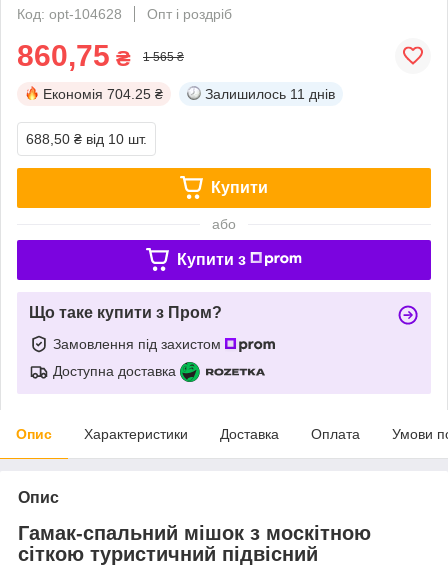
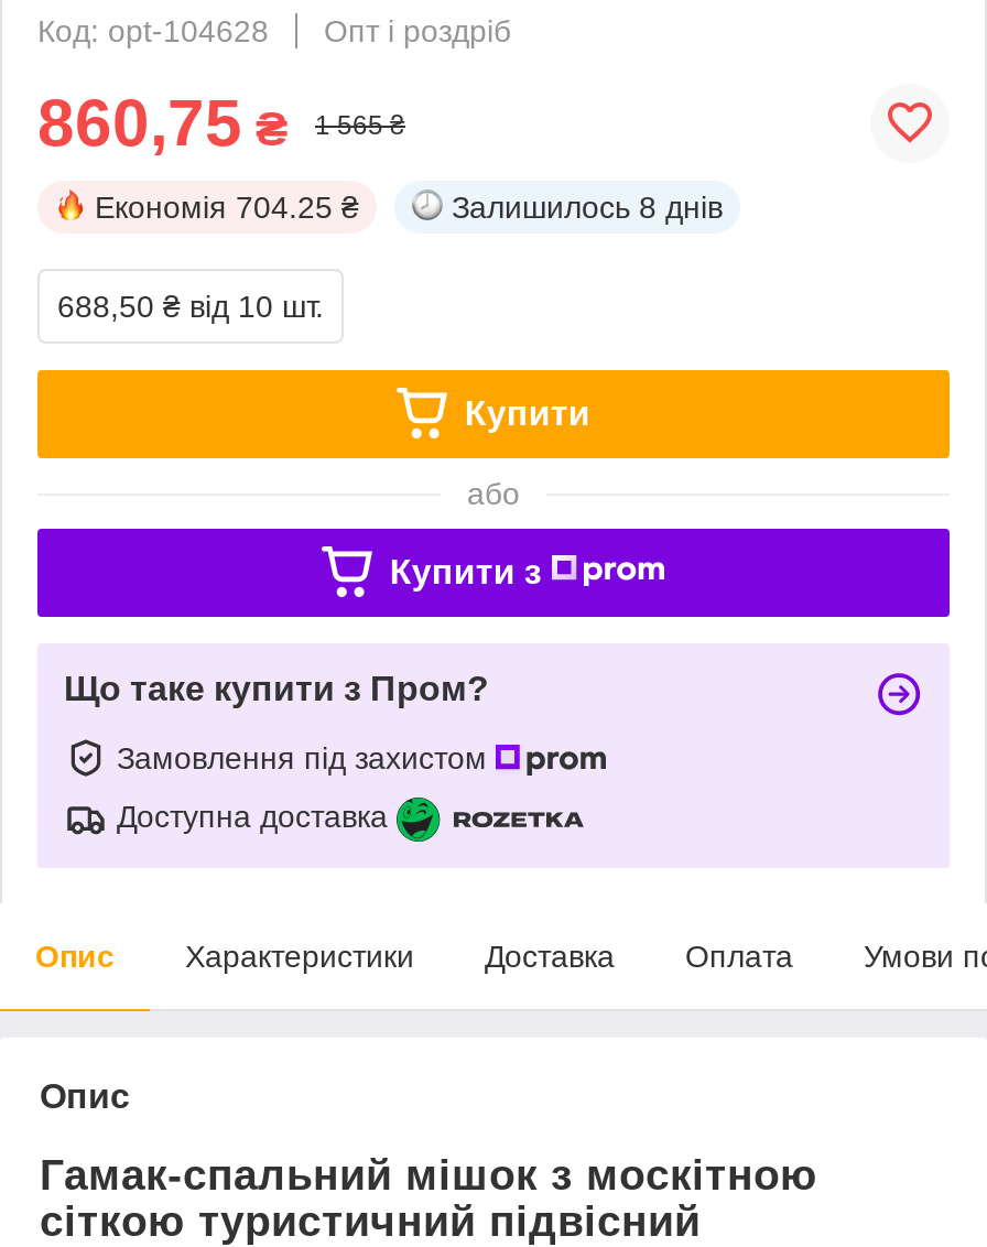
[205,86,335,102] Залишилось 11 днів -> [452,189,723,224] Залишилось 8 днів

